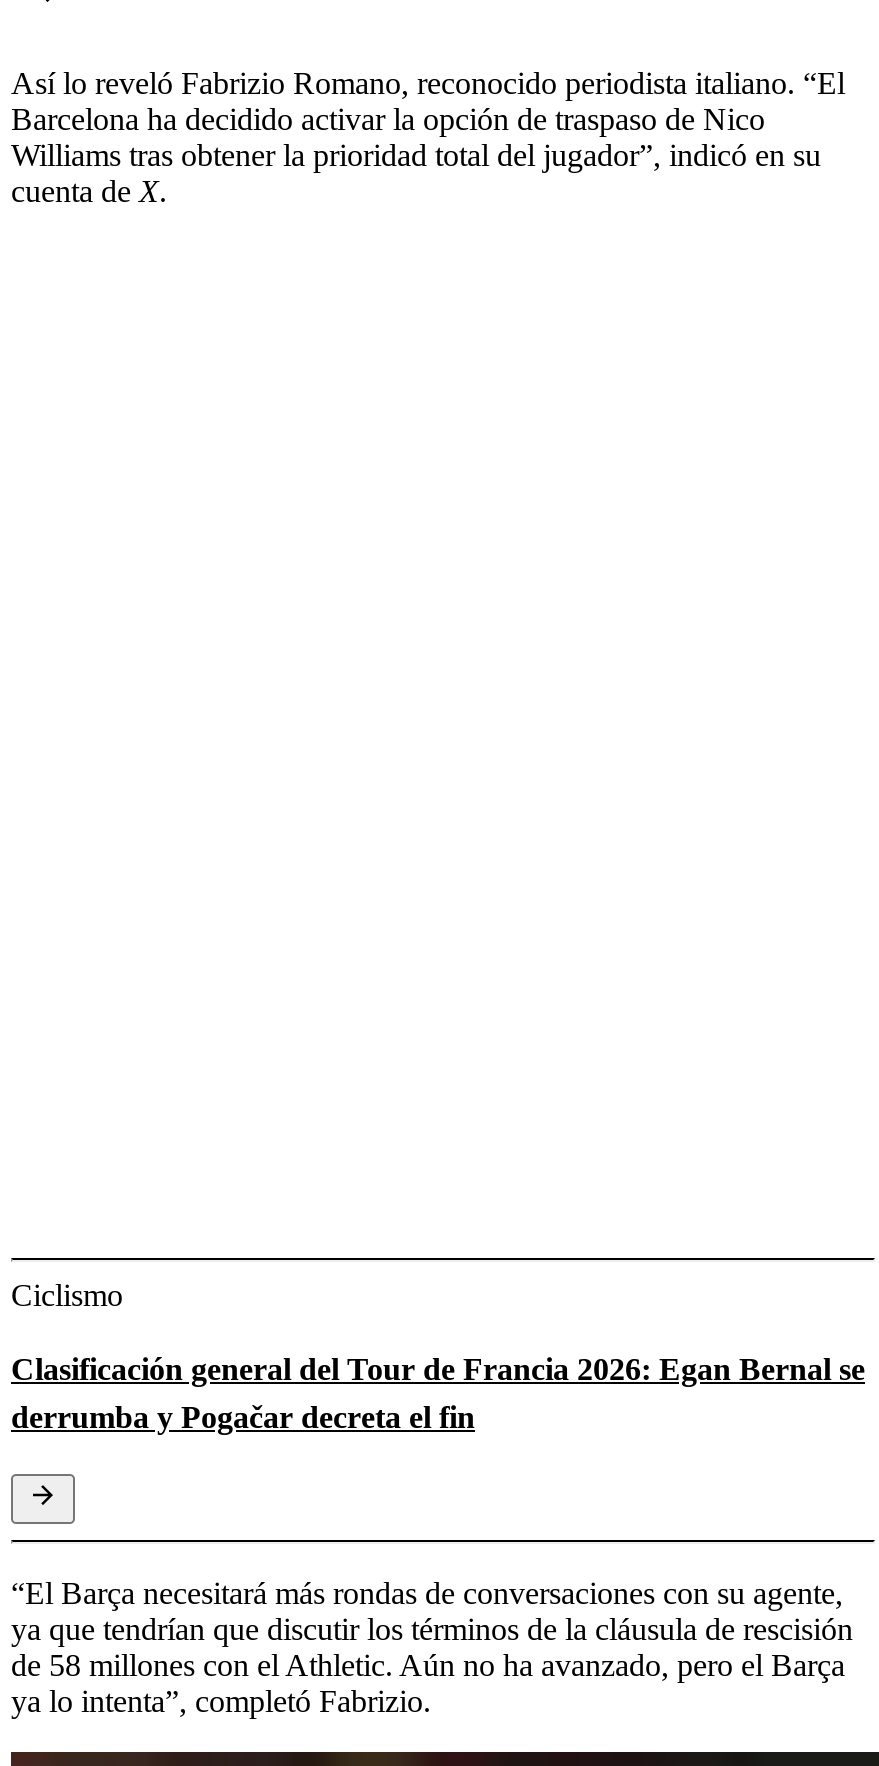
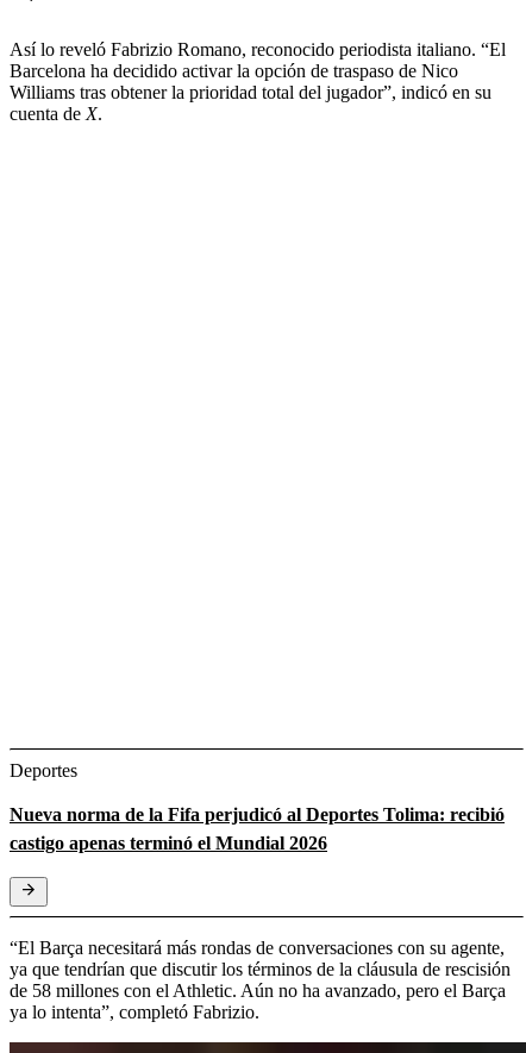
[11,1279,123,1313] Ciclismo -> [10,761,77,781] Deportes
[11,1353,865,1435] Clasificación general del Tour de Francia 2026: Egan Bernal se | derrumba y Pogačar decreta el fin -> [10,805,505,854] Nueva norma de la Fifa perjudicó al Deportes Tolima: recibió | castigo apenas terminó el Mundial 2026

